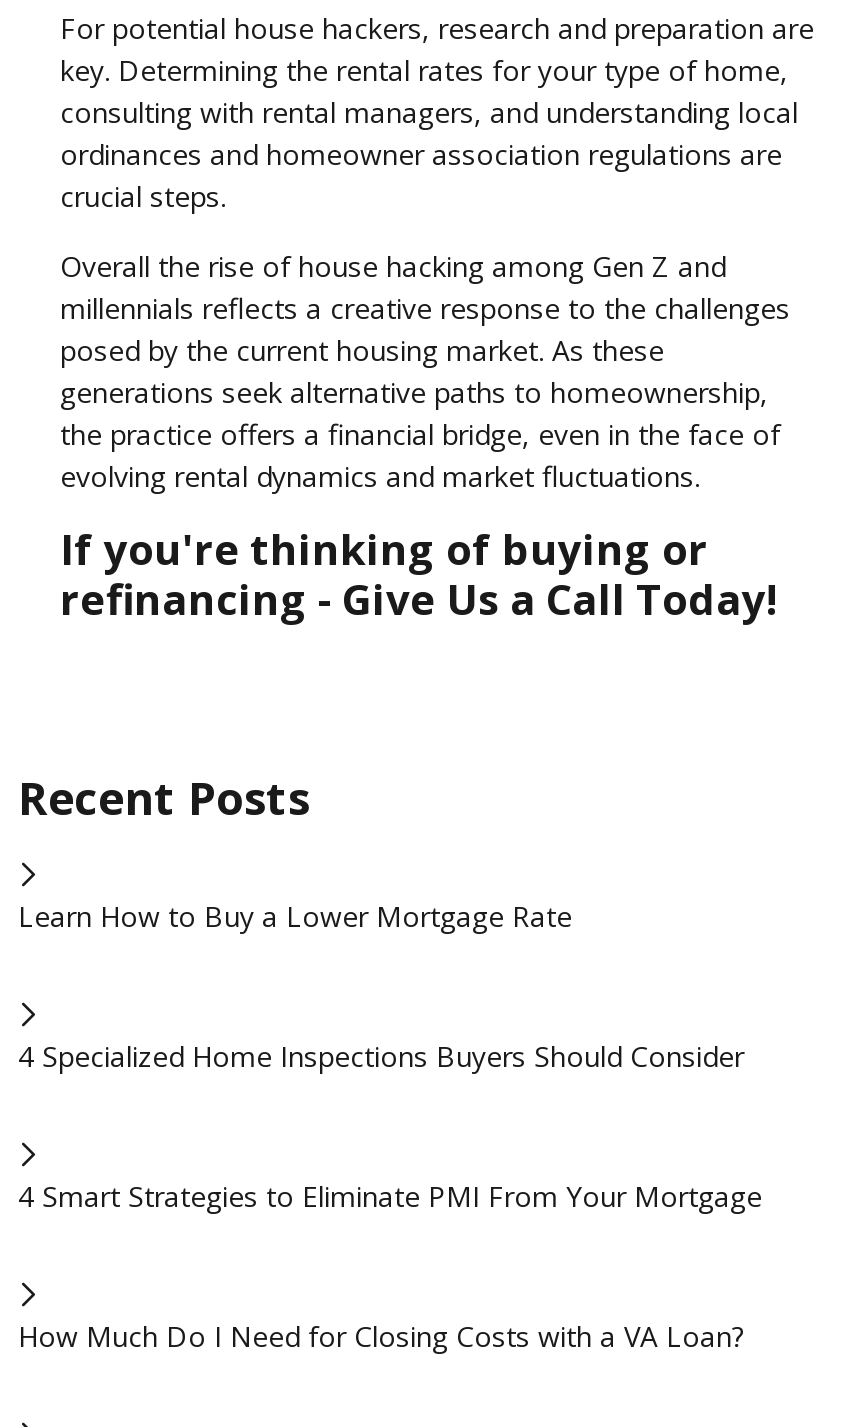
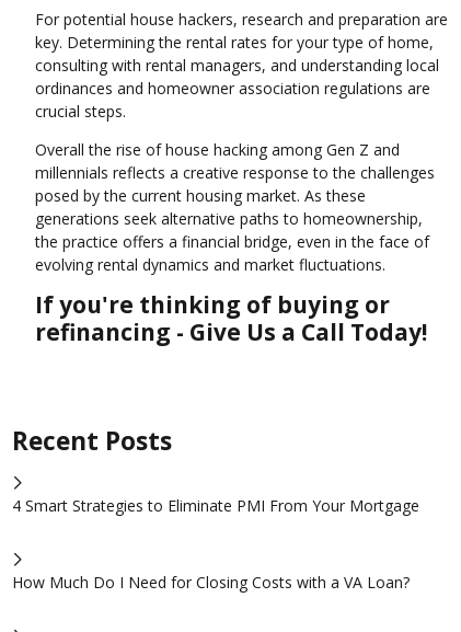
[18,897,572,935] Learn How to Buy a Lower Mortgage Rate -> none
[18,1037,744,1075] 4 Specialized Home Inspections Buyers Should Consider -> none

